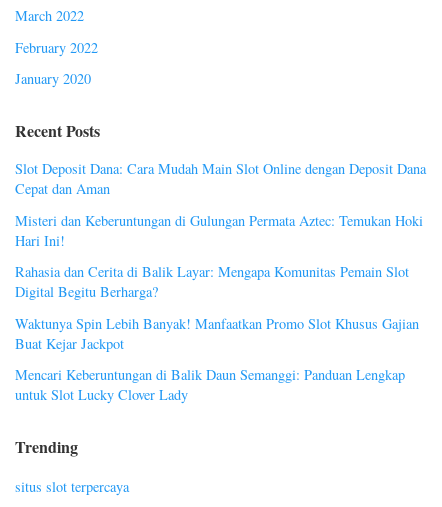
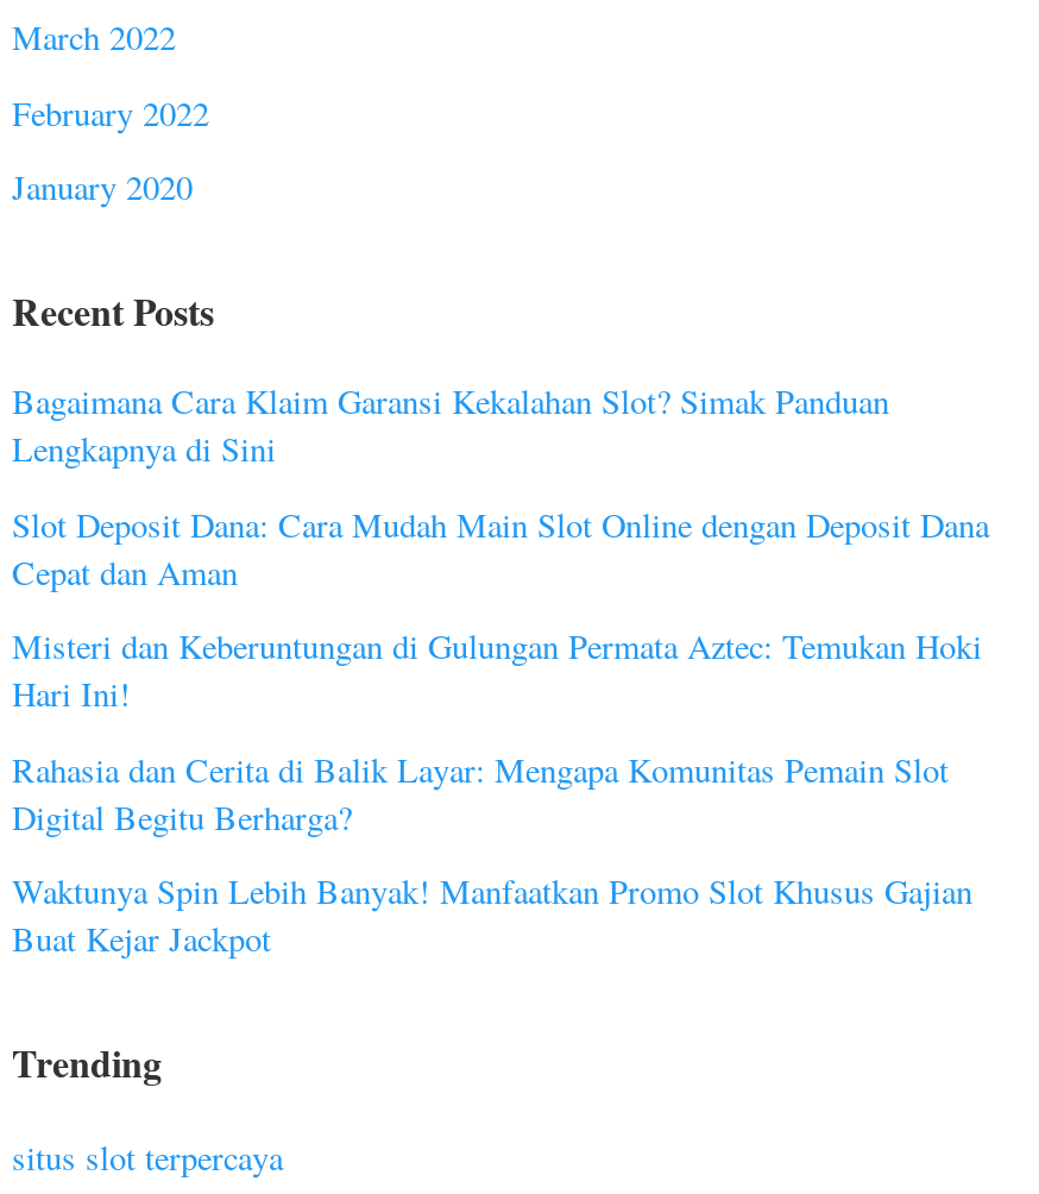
none -> [12,378,889,471] Bagaimana Cara Klaim Garansi Kekalahan Slot? Simak Panduan | Lengkapnya di Sini
moved [15,159,426,352] -> [12,501,989,961]: Slot Deposit Dana: Cara Mudah Main Slot Online dengan Deposit Dana | Cepat dan Aman | Misteri dan Keberuntungan di Gulungan Permata Aztec: Temukan Hoki | Hari Ini! | Rahasia dan Cerita di Balik Layar: Mengapa Komunitas Pemain Slot | Digital Begitu Berharga? | Waktunya Spin Lebih Banyak! Manfaatkan Promo Slot Khusus Gajian | Buat Kejar Jackpot
[15,365,405,404] Mencari Keberuntungan di Balik Daun Semanggi: Panduan Lengkap | untuk Slot Lucky Clover Lady -> none

